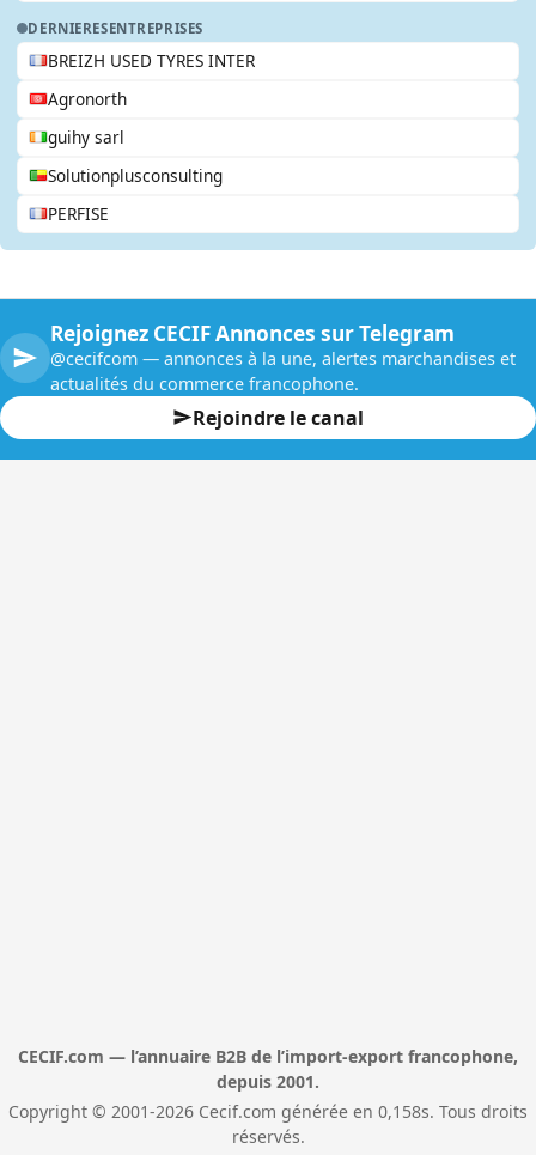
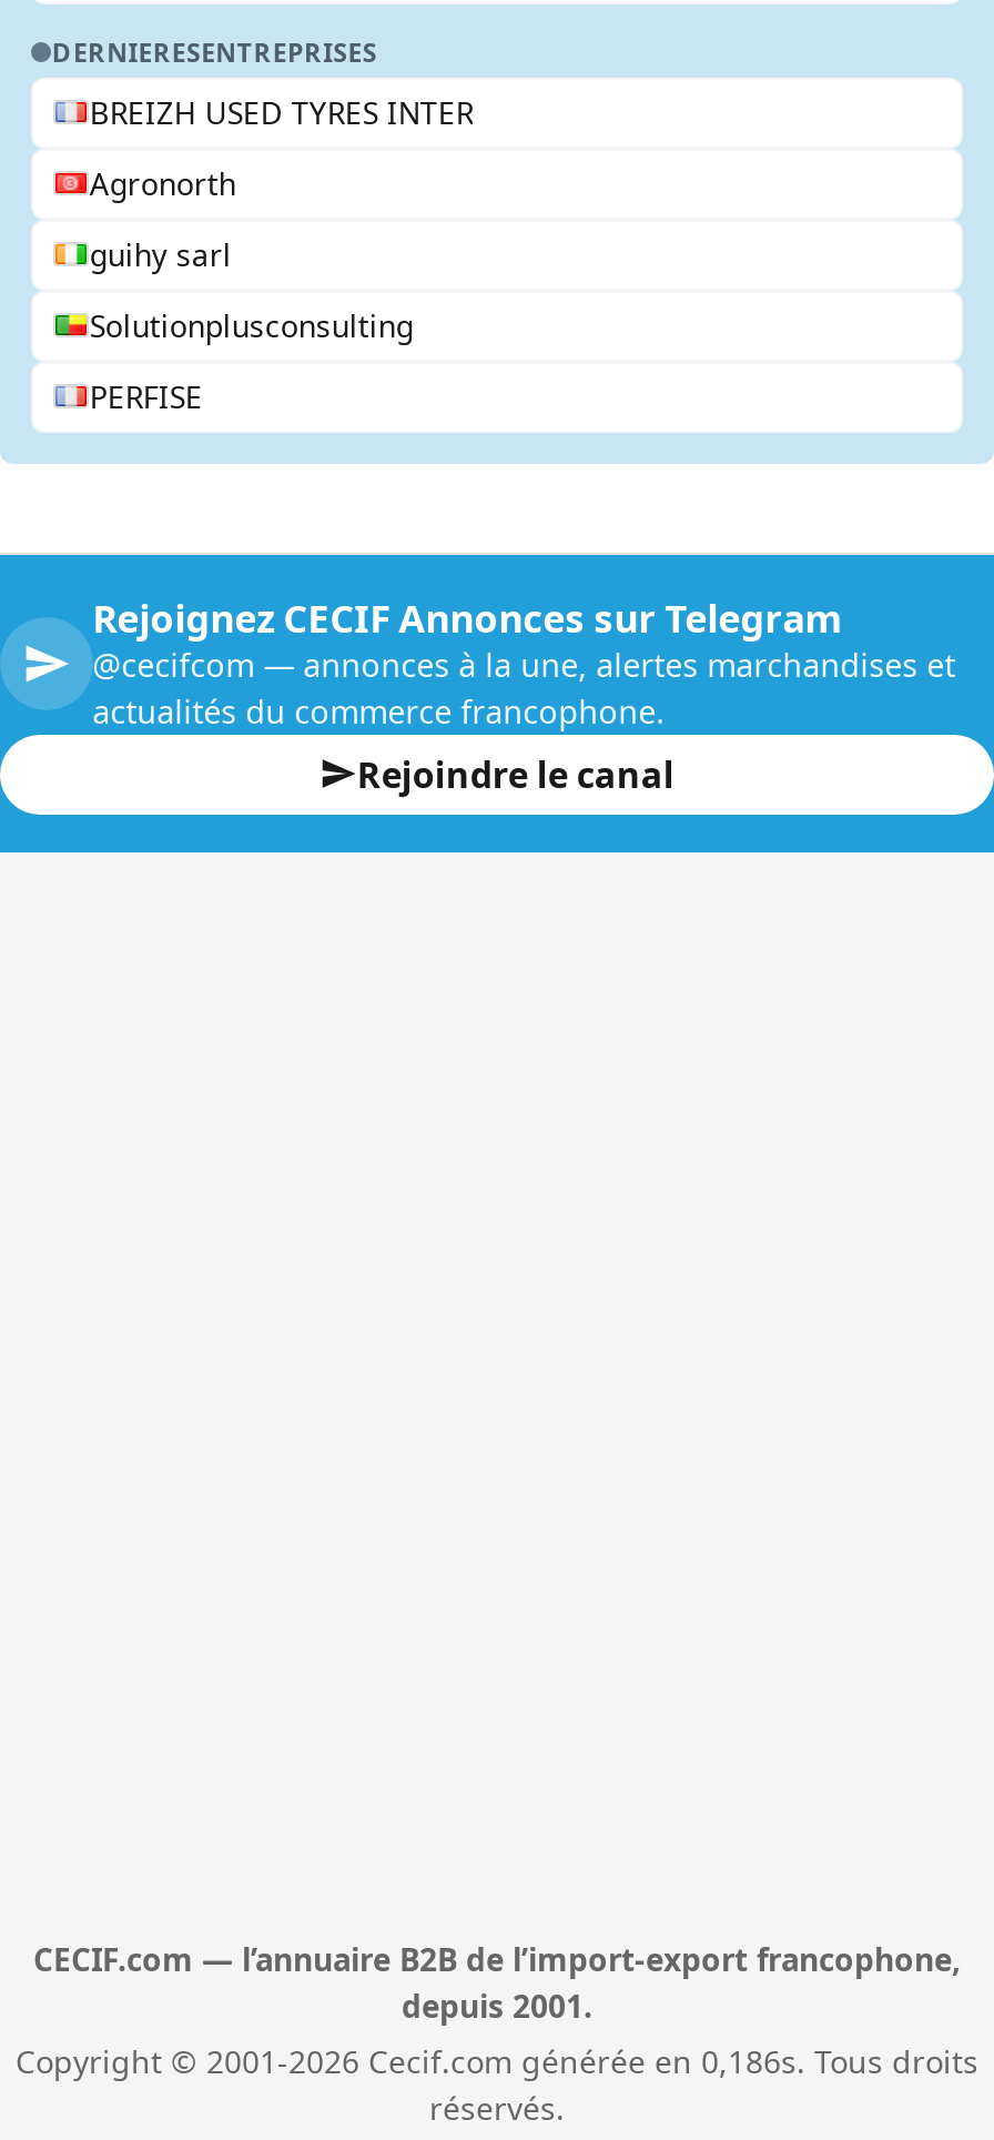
[8,1100,528,1123] Copyright © 2001-2026 Cecif.com générée en 0,158s. Tous droits -> [16,2040,978,2083] Copyright © 2001-2026 Cecif.com générée en 0,186s. Tous droits

